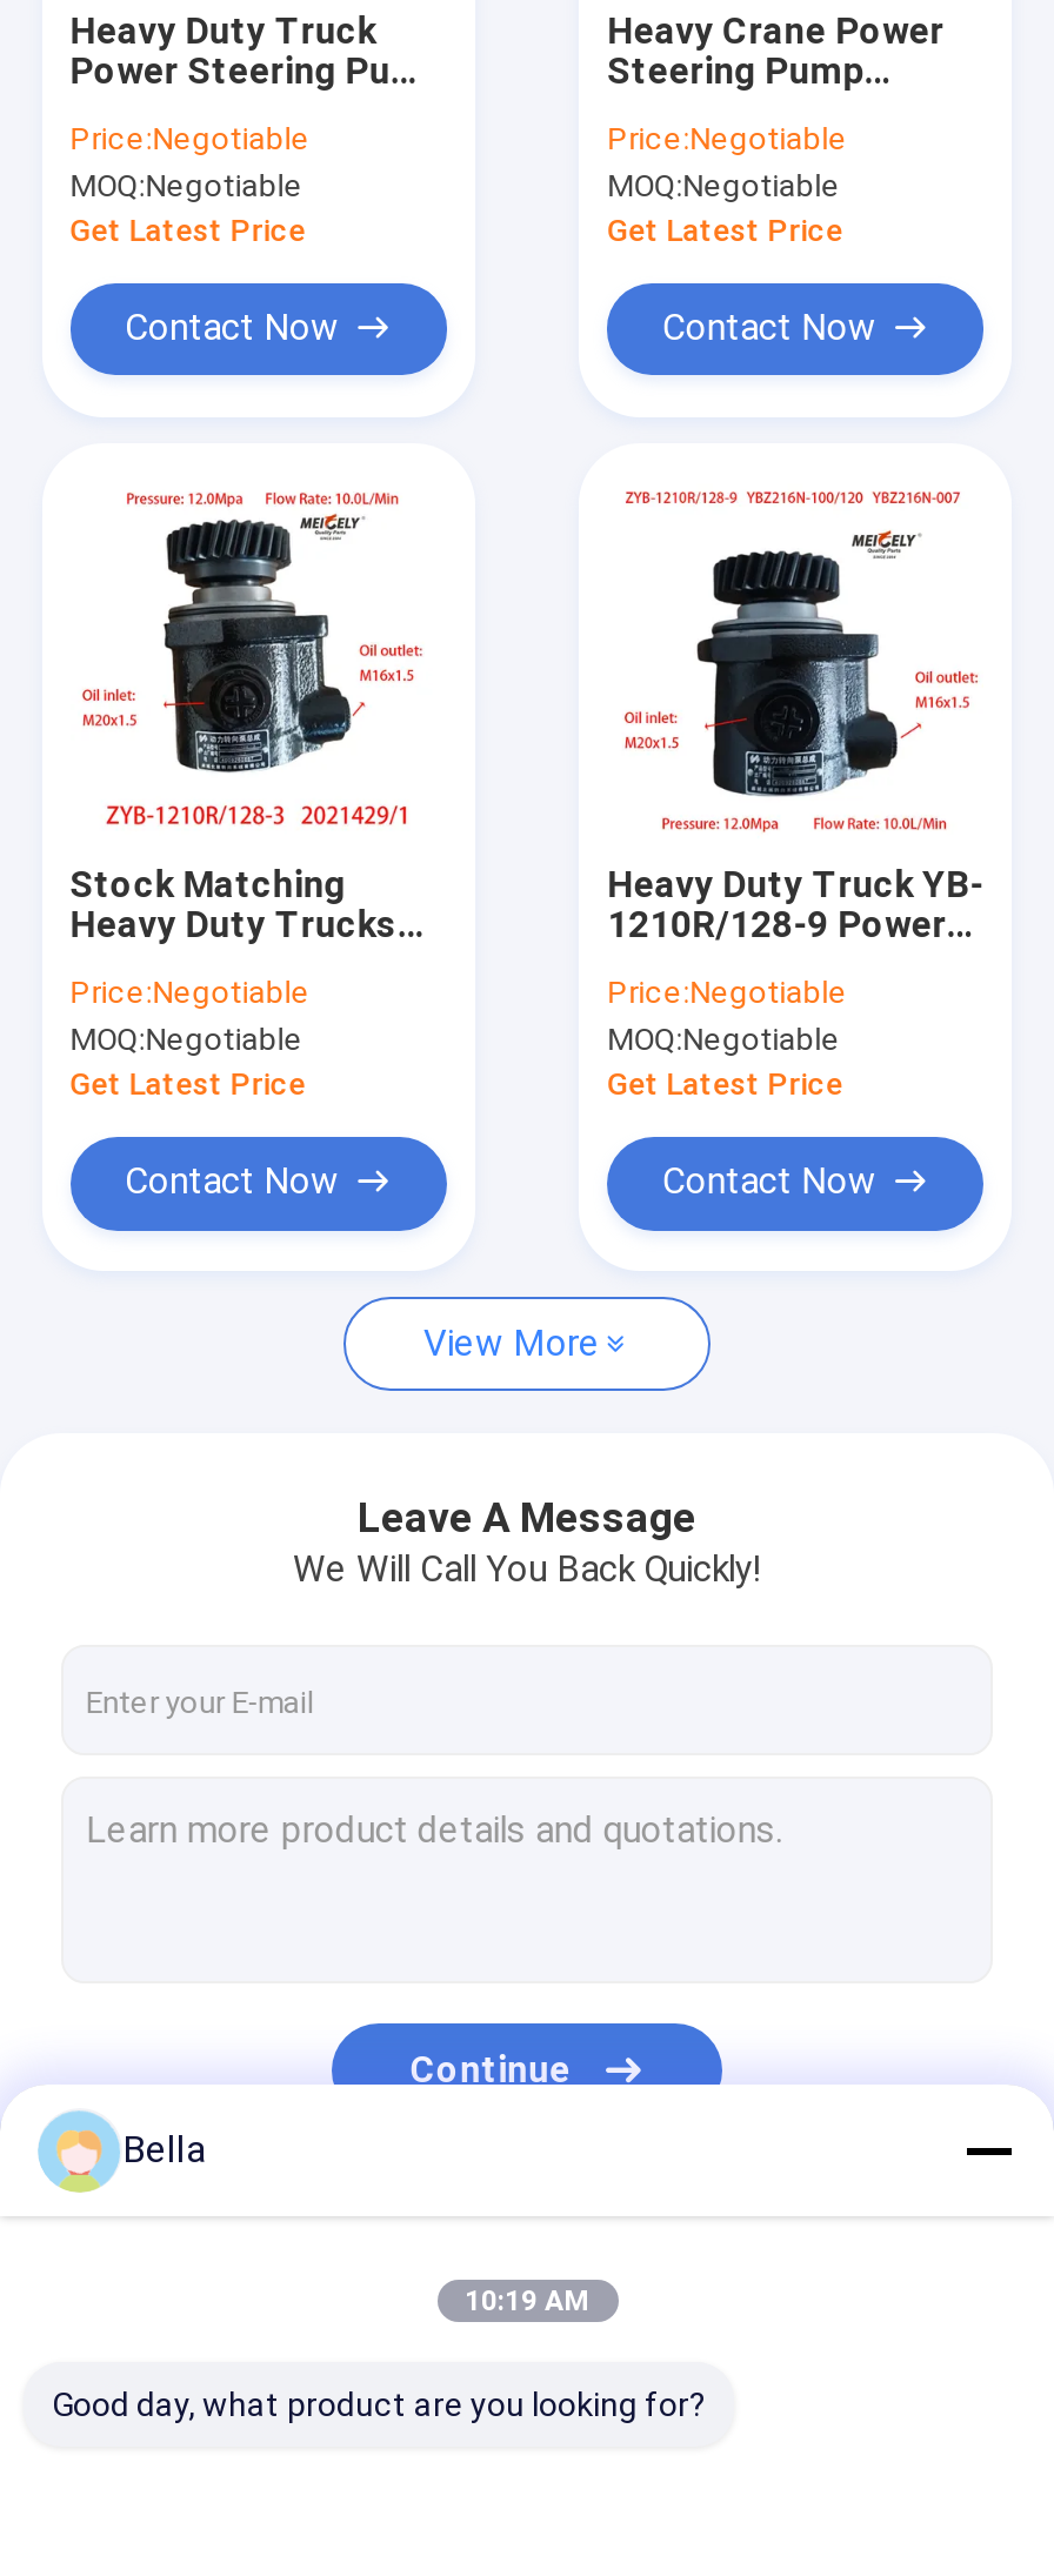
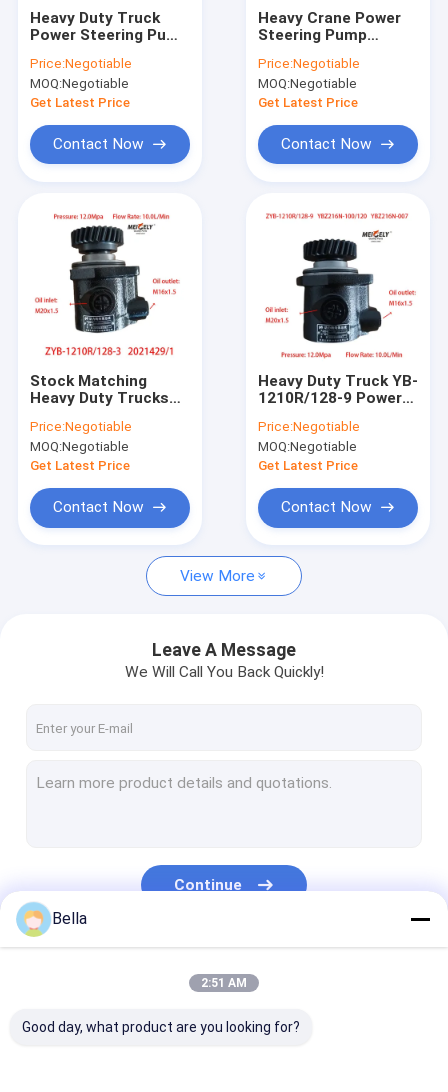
[465,2284,589,2317] 10:19 AM -> [201,976,247,990] 2:51 AM

